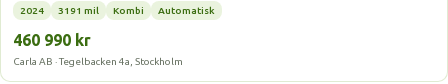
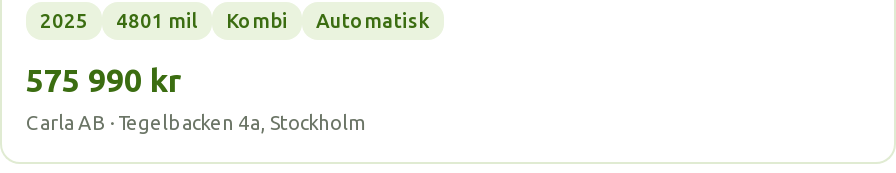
[20,5,99,16] 2024 | 3191 mil -> [40,10,198,32] 2025 | 4801 mil
[13,31,91,49] 460 990 kr -> [26,62,182,98] 575 990 kr

